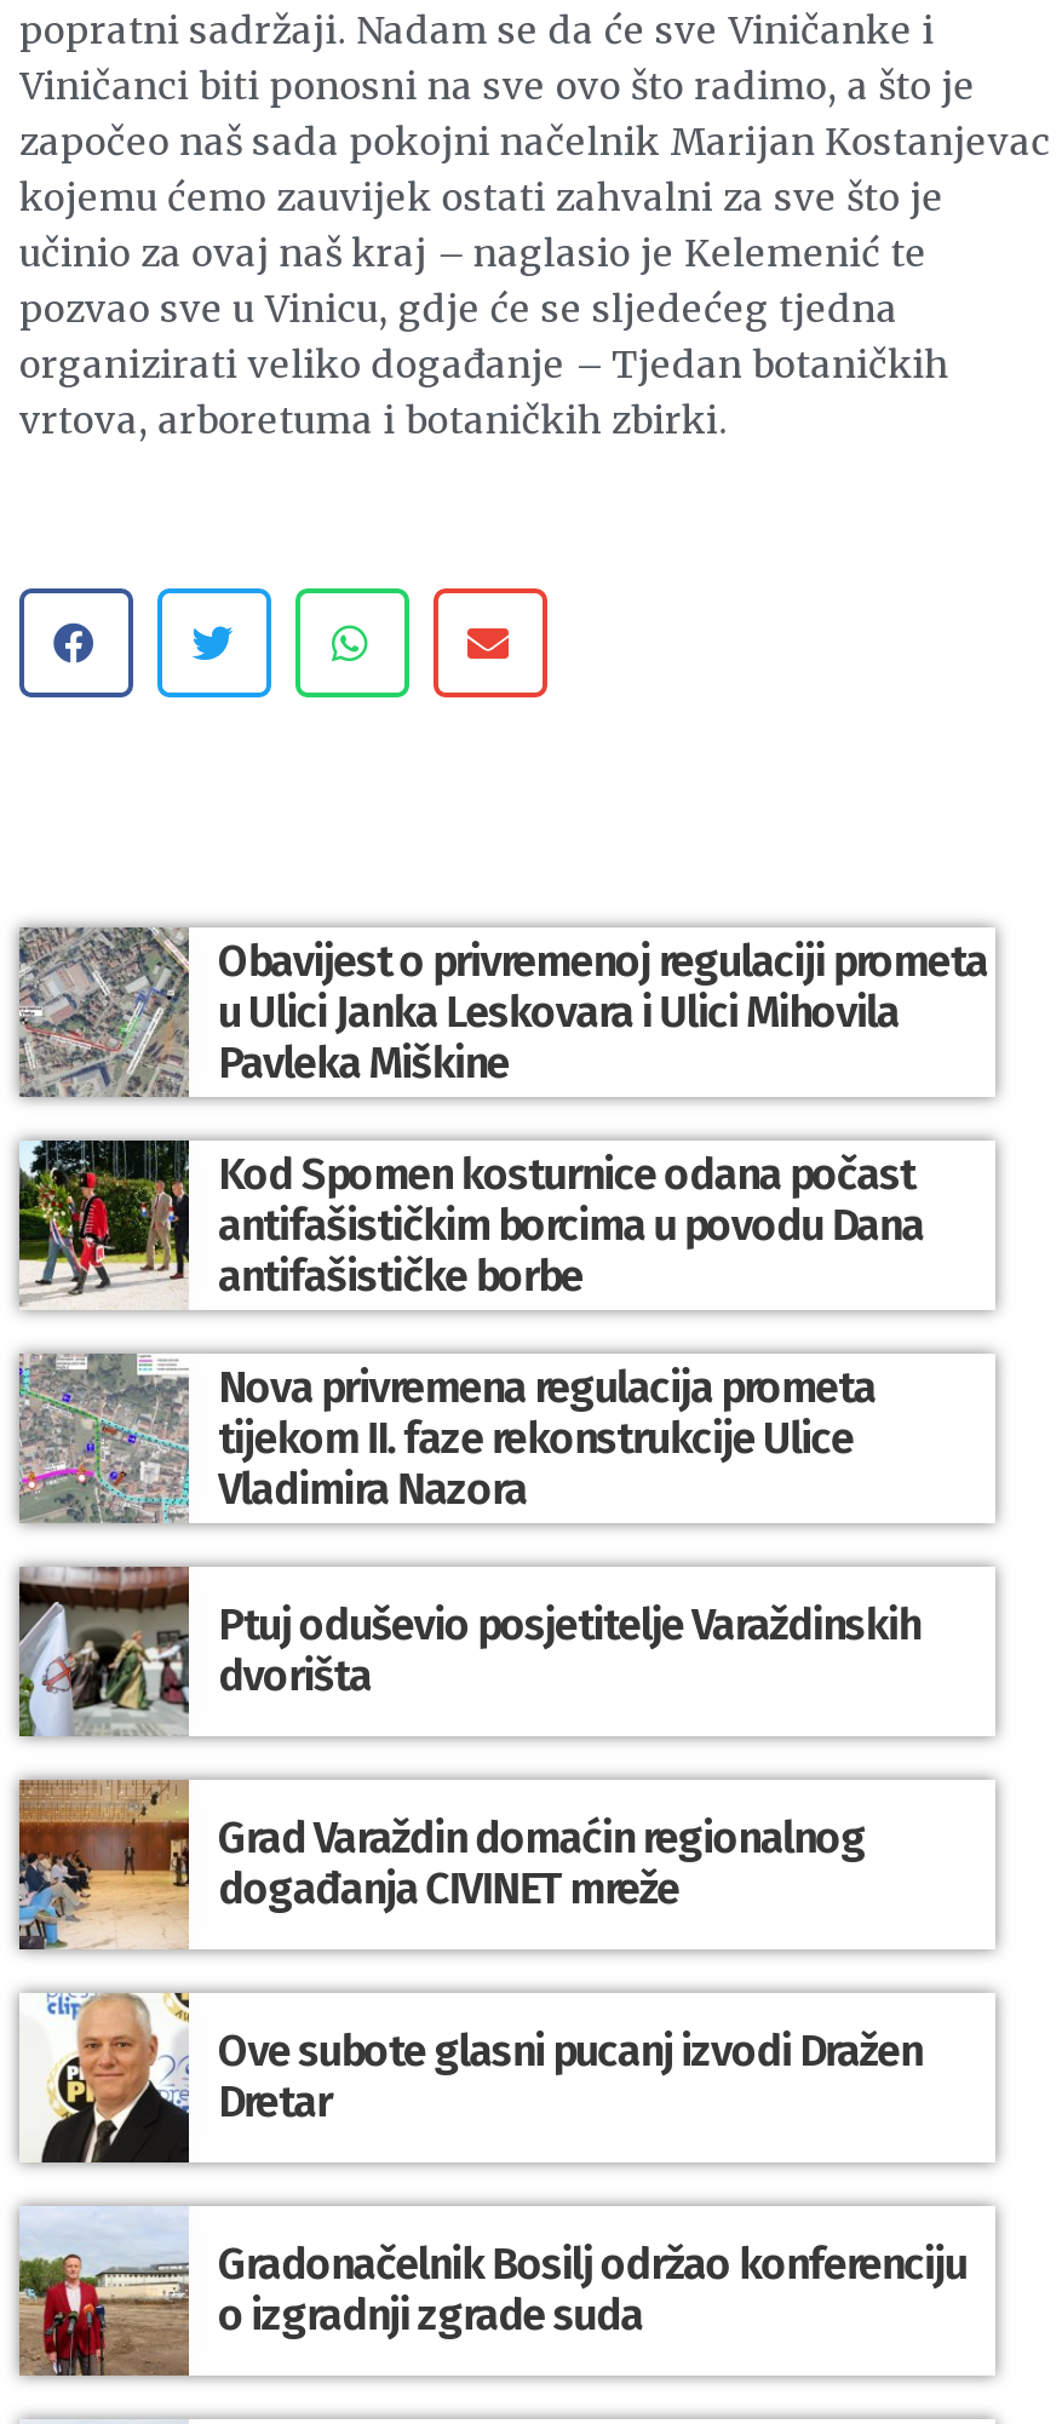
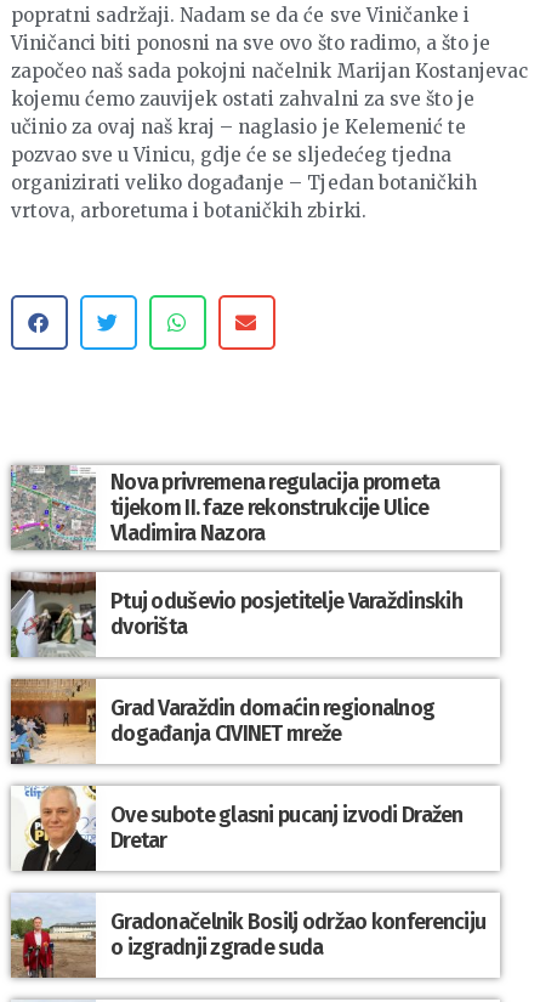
[19,925,988,1302] [image] | Obavijest o privremenoj regulaciji prometa | u Ulici Janka Leskovara i Ulici Mihovila | Pavleka Miškine | Kod Spomen kosturnice odana počast | antifašističkim borcima u povodu Dana | antifašističke borbe -> none
[17,1138,184,1310] [image] -> none

